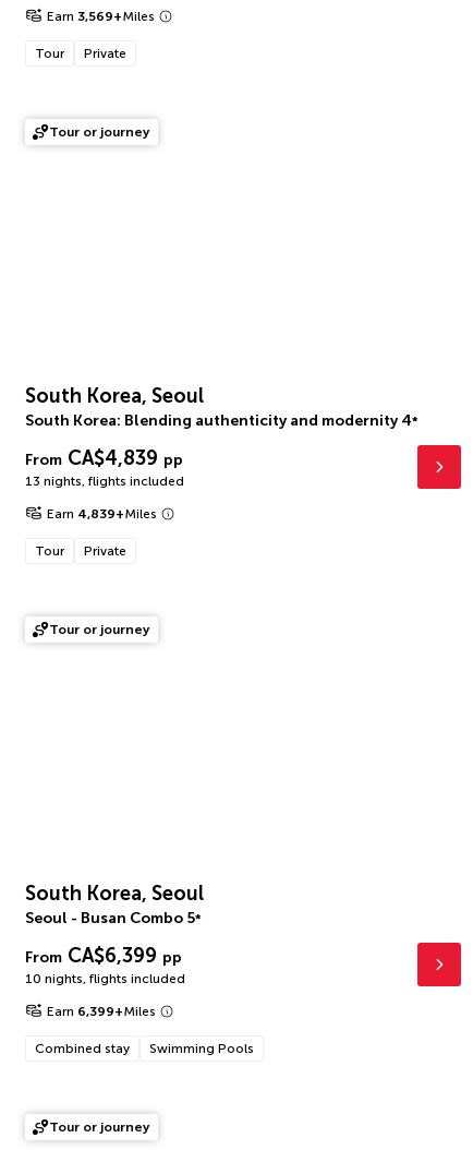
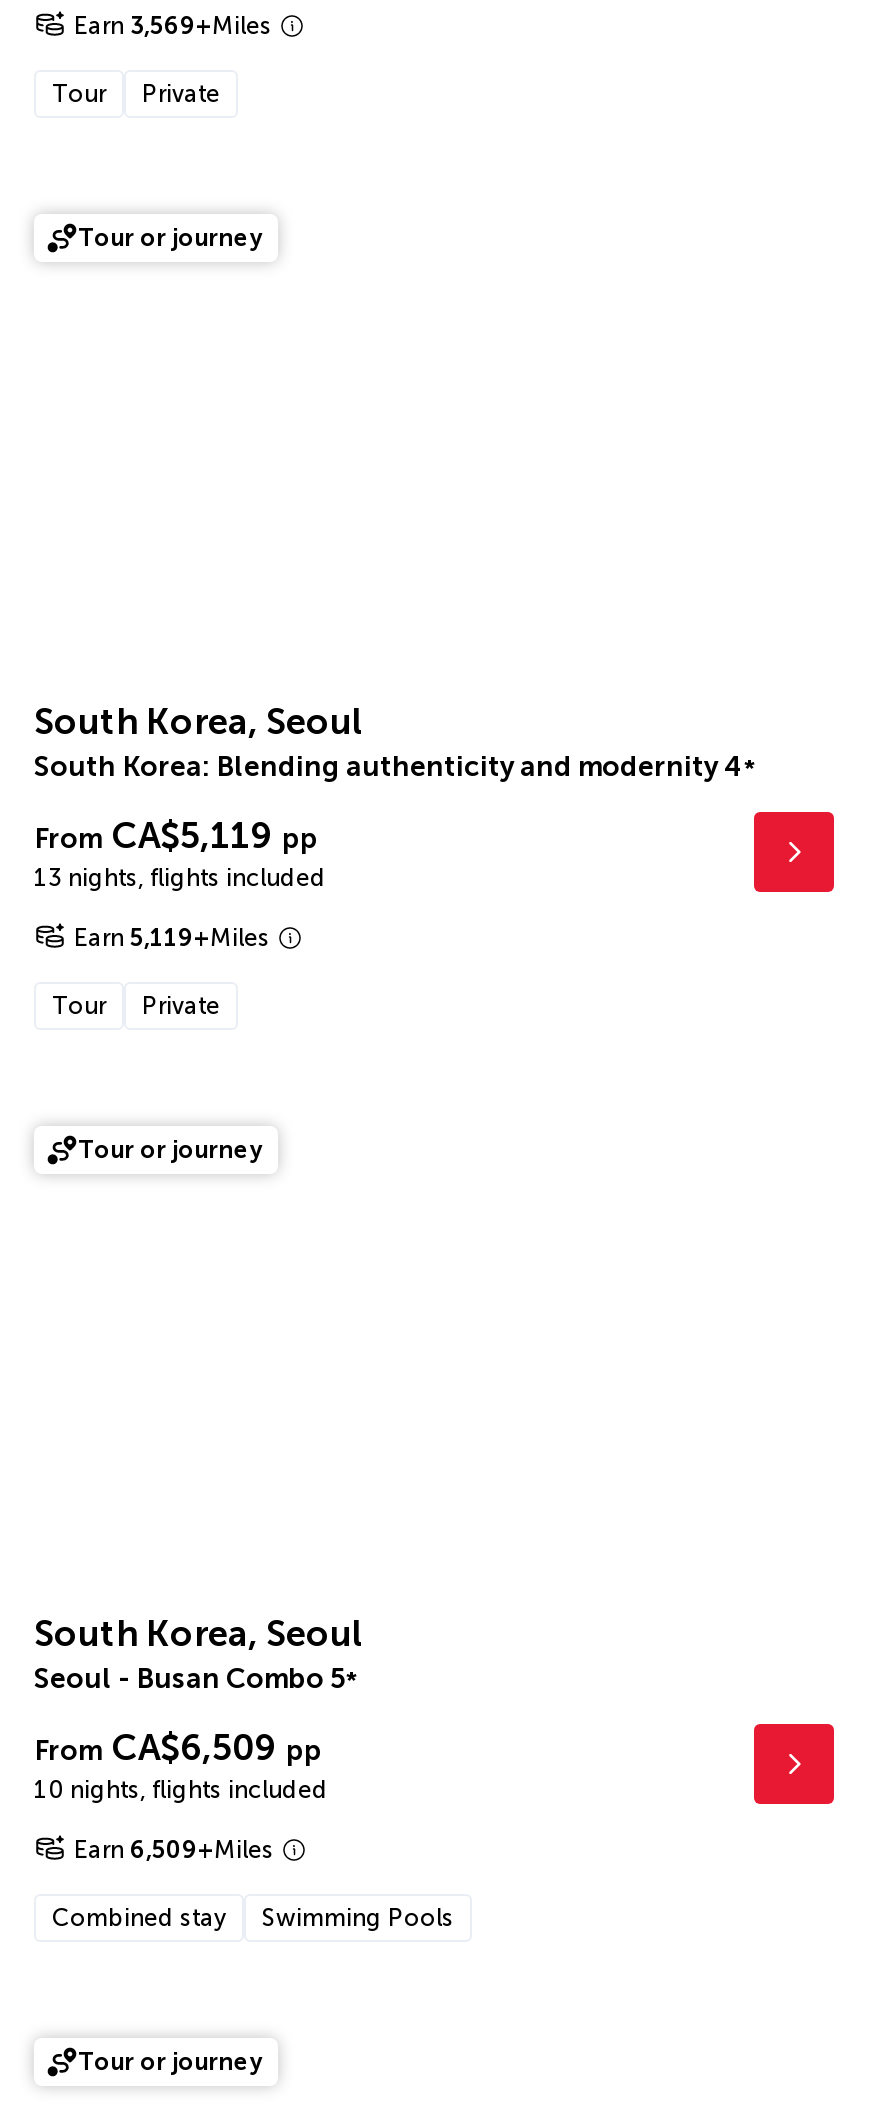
[25,446,183,470] From CA$4,839 pp -> [34,814,318,858] From CA$5,119 pp
[47,506,157,522] Earn 4,839+Miles -> [74,924,270,952] Earn 5,119+Miles
[25,944,182,968] From CA$6,399 pp -> [34,1726,322,1770] From CA$6,509 pp
[47,1004,156,1019] Earn 6,399+Miles -> [74,1836,274,1864] Earn 6,509+Miles

